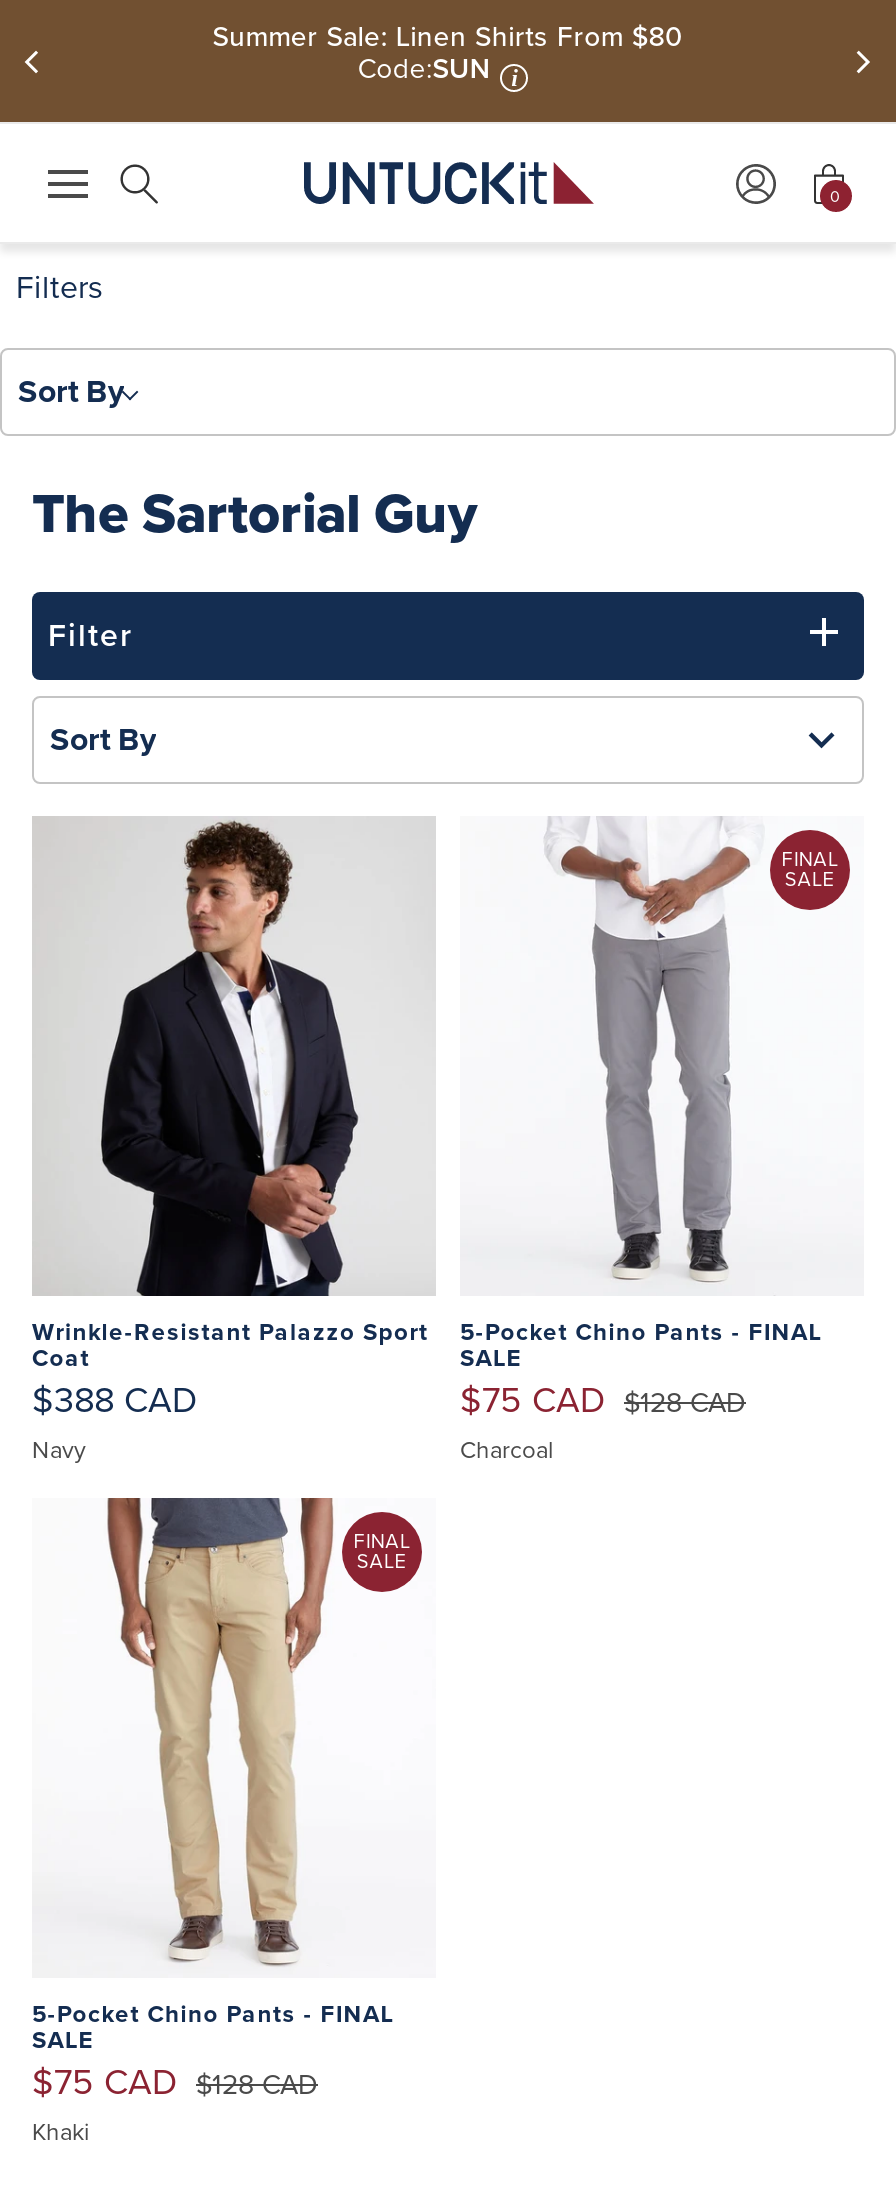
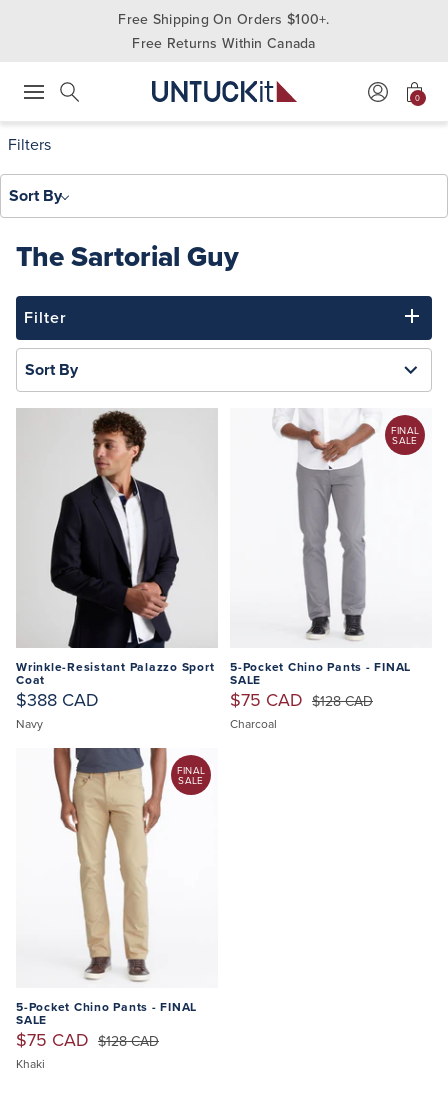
[212,15,684,91] Summer Sale: Linen Shirts From $80 | Code:SUN | i -> [118,8,330,52] Free Shipping On Orders $100+. | Free Returns Within Canada

